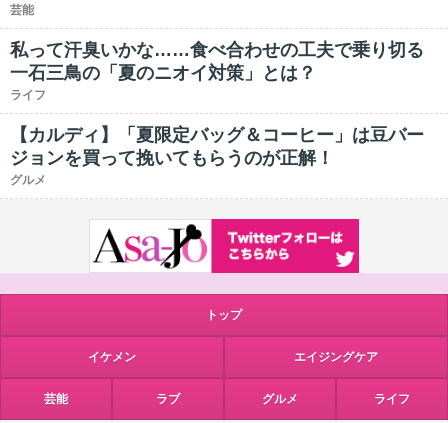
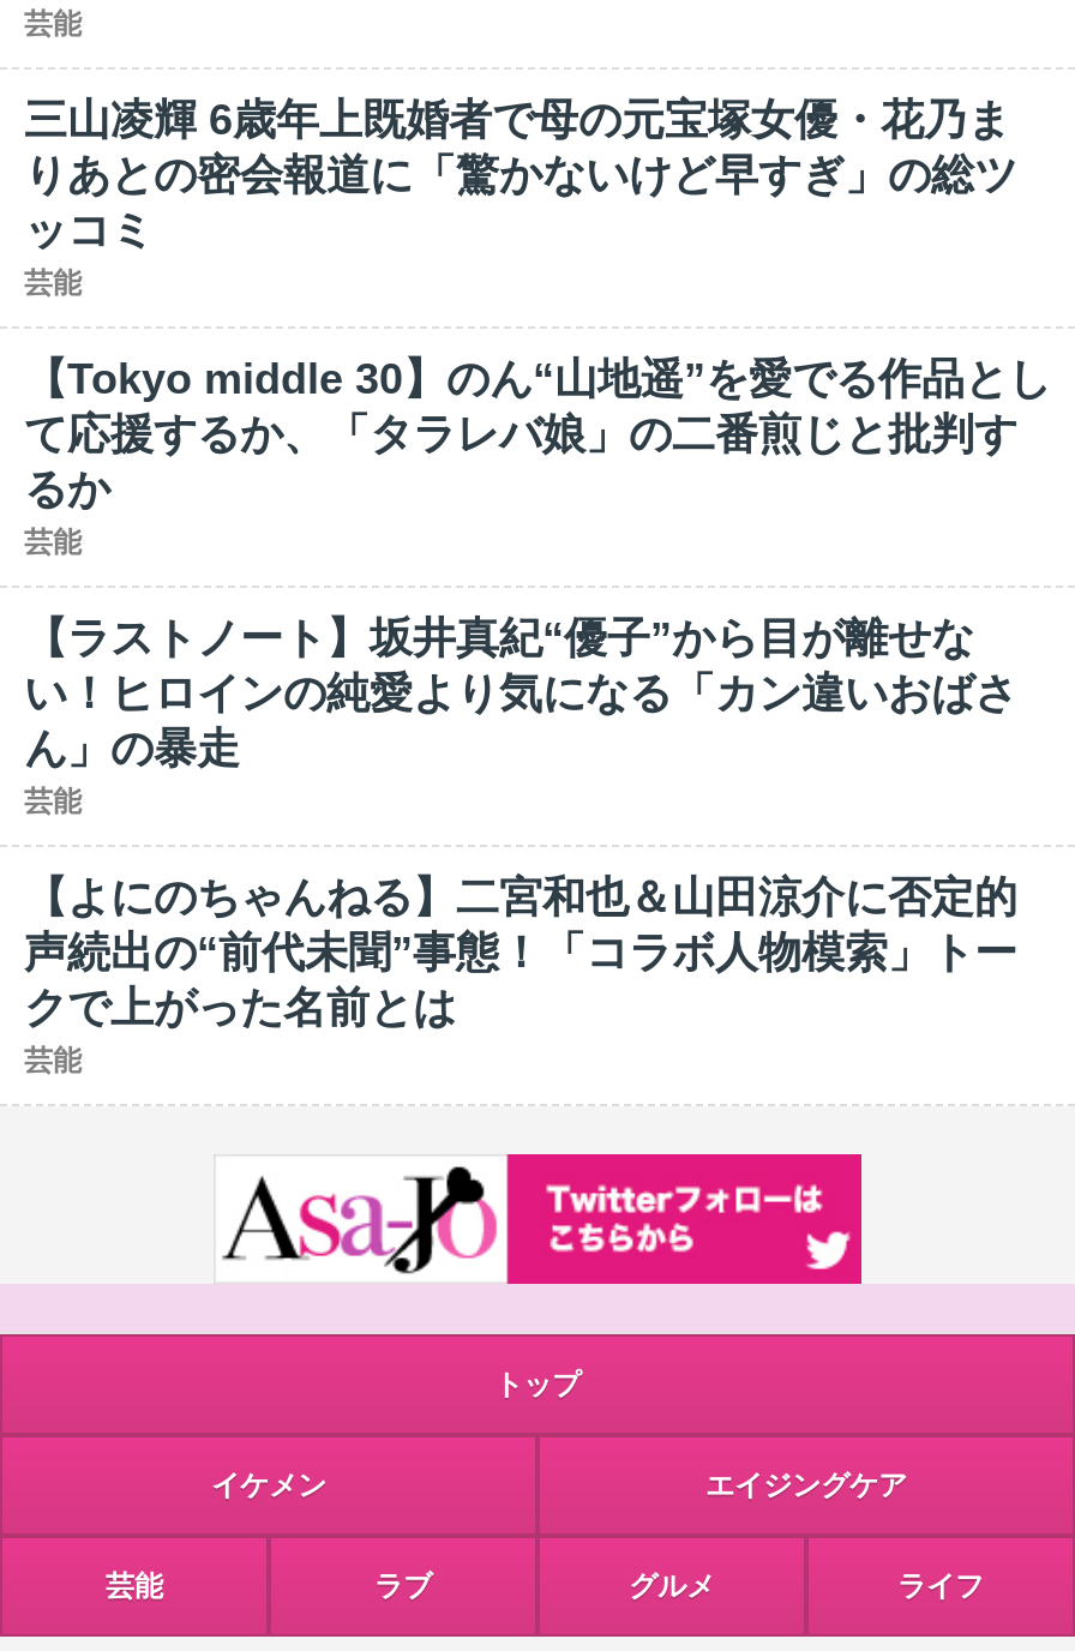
[10,40,424,187] 私って汗臭いかな……食べ合わせの工夫で乗り切る | 一石三鳥の「夏のニオイ対策」とは？ | ライフ | 【カルディ】「夏限定バッグ＆コーヒー」は豆バー | ジョンを買って挽いてもらうのが正解！ | グルメ -> [24,96,1051,1077] 三山凌輝 6歳年上既婚者で母の元宝塚女優・花乃ま | りあとの密会報道に「驚かないけど早すぎ」の総ツ | ッコミ | 芸能 | 【Tokyo middle 30】のん“山地遥”を愛でる作品とし | て応援するか、「タラレバ娘」の二番煎じと批判す | るか | 芸能 | 【ラストノート】坂井真紀“優子”から目が離せな | い！ヒロインの純愛より気になる「カン違いおばさ | ん」の暴走 | 芸能 | 【よにのちゃんねる】二宮和也＆山田涼介に否定的 | 声続出の“前代未聞”事態！「コラボ人物模索」トー | クで上がった名前とは | 芸能

